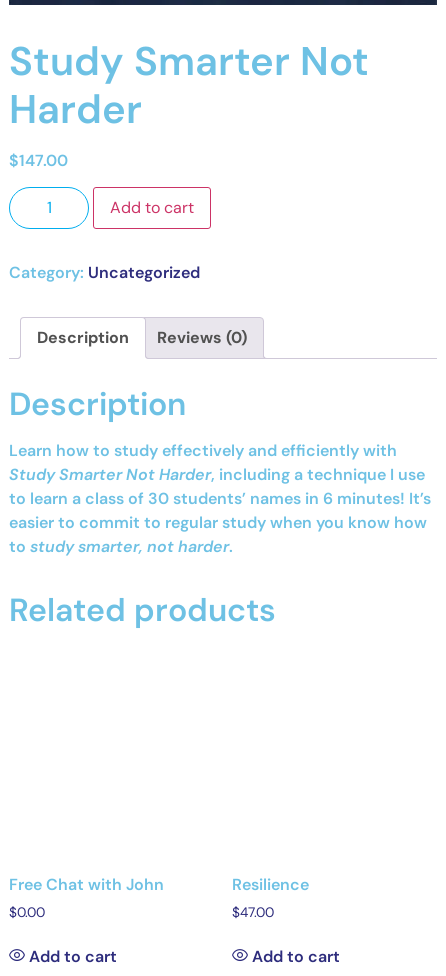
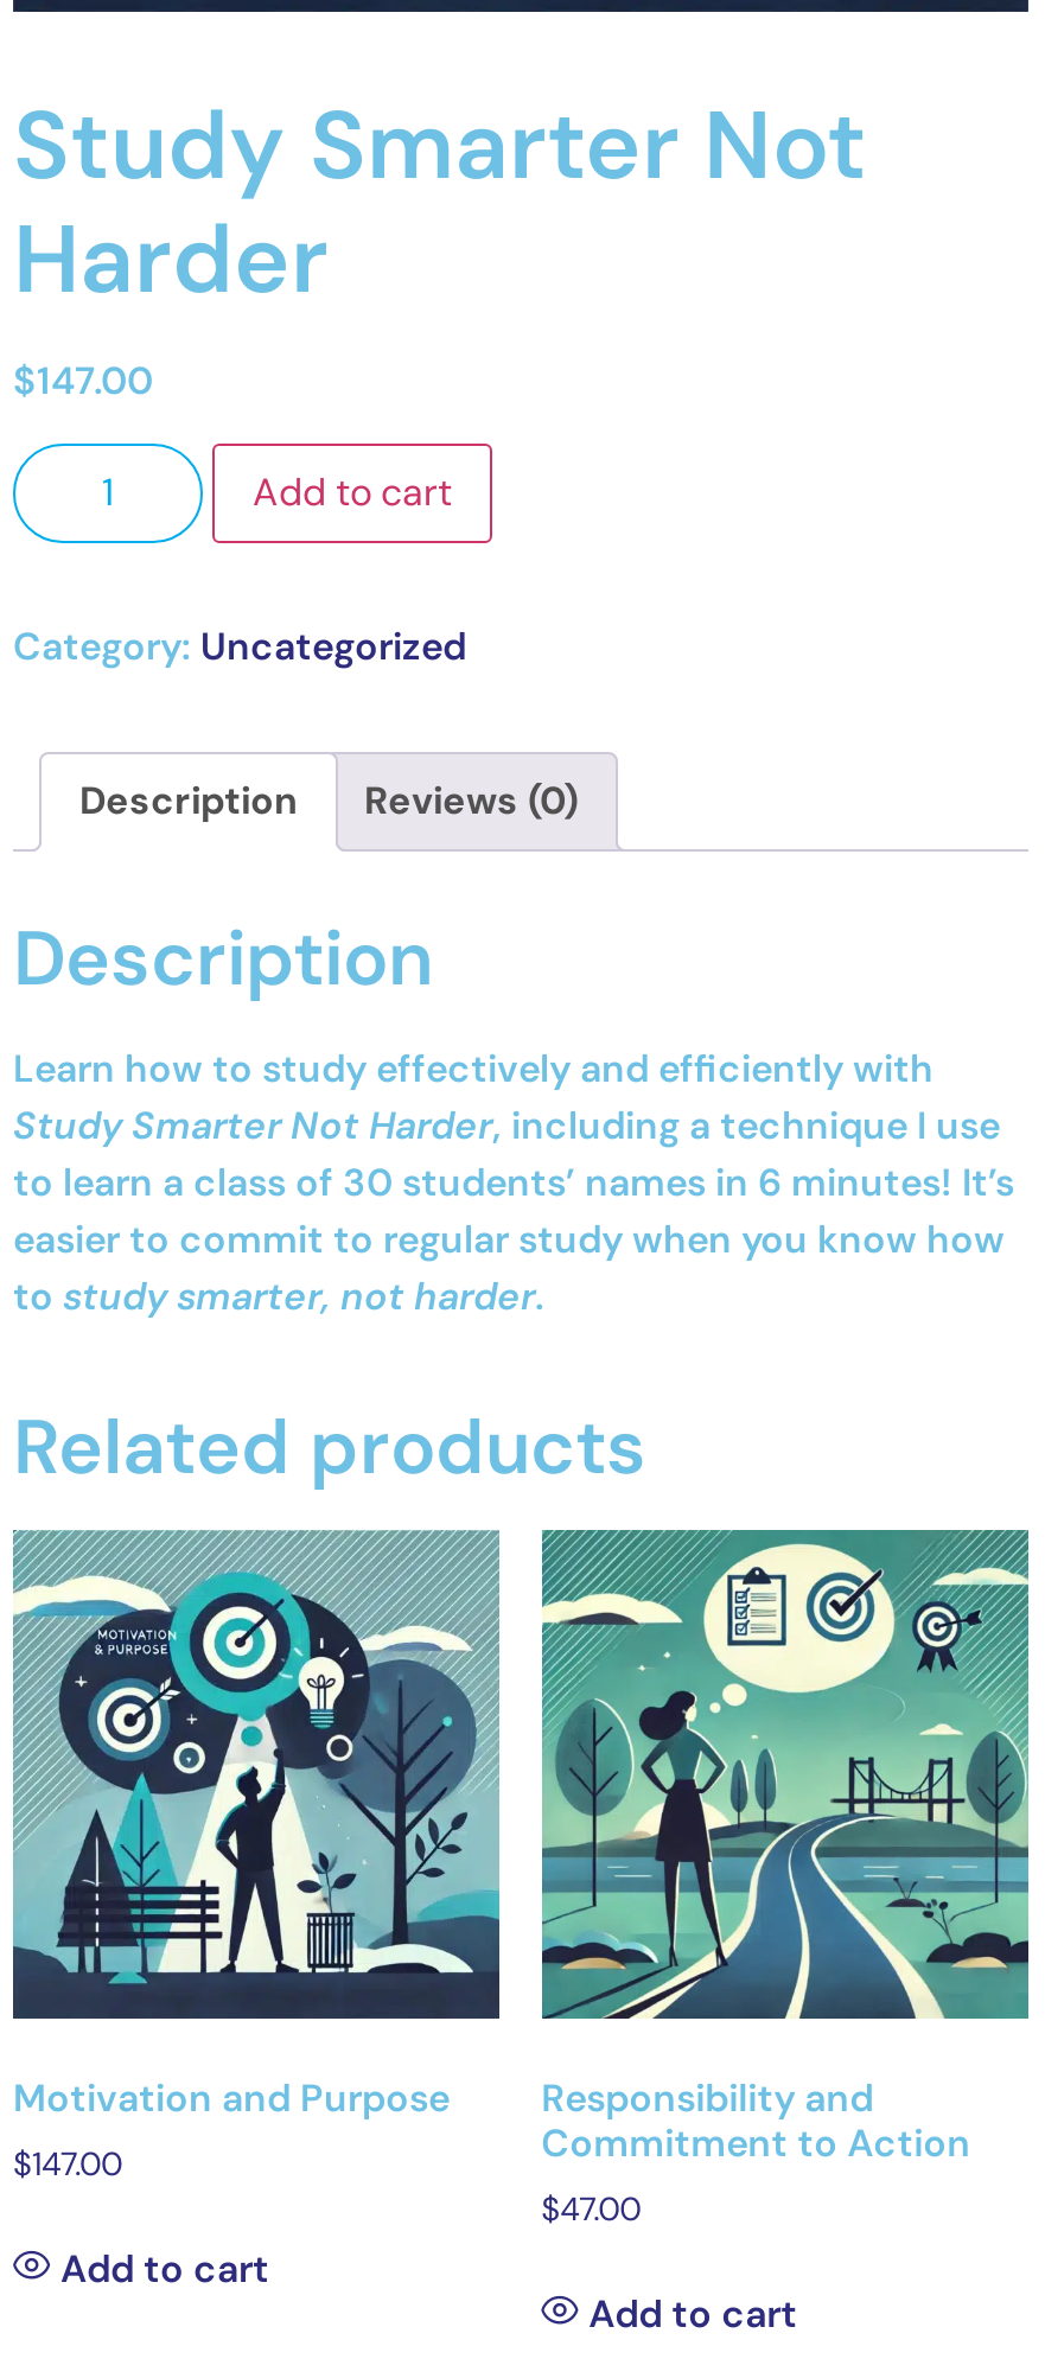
none -> [11,1528,502,2021] [image]
none -> [540,1528,1031,2021] [image]
[9,874,164,921] Free Chat with John | $0.00 -> [13,2072,450,2184] Motivation and Purpose | $147.00
[232,874,309,895] Resilience -> [541,2072,971,2167] Responsibility and | Commitment to Action

